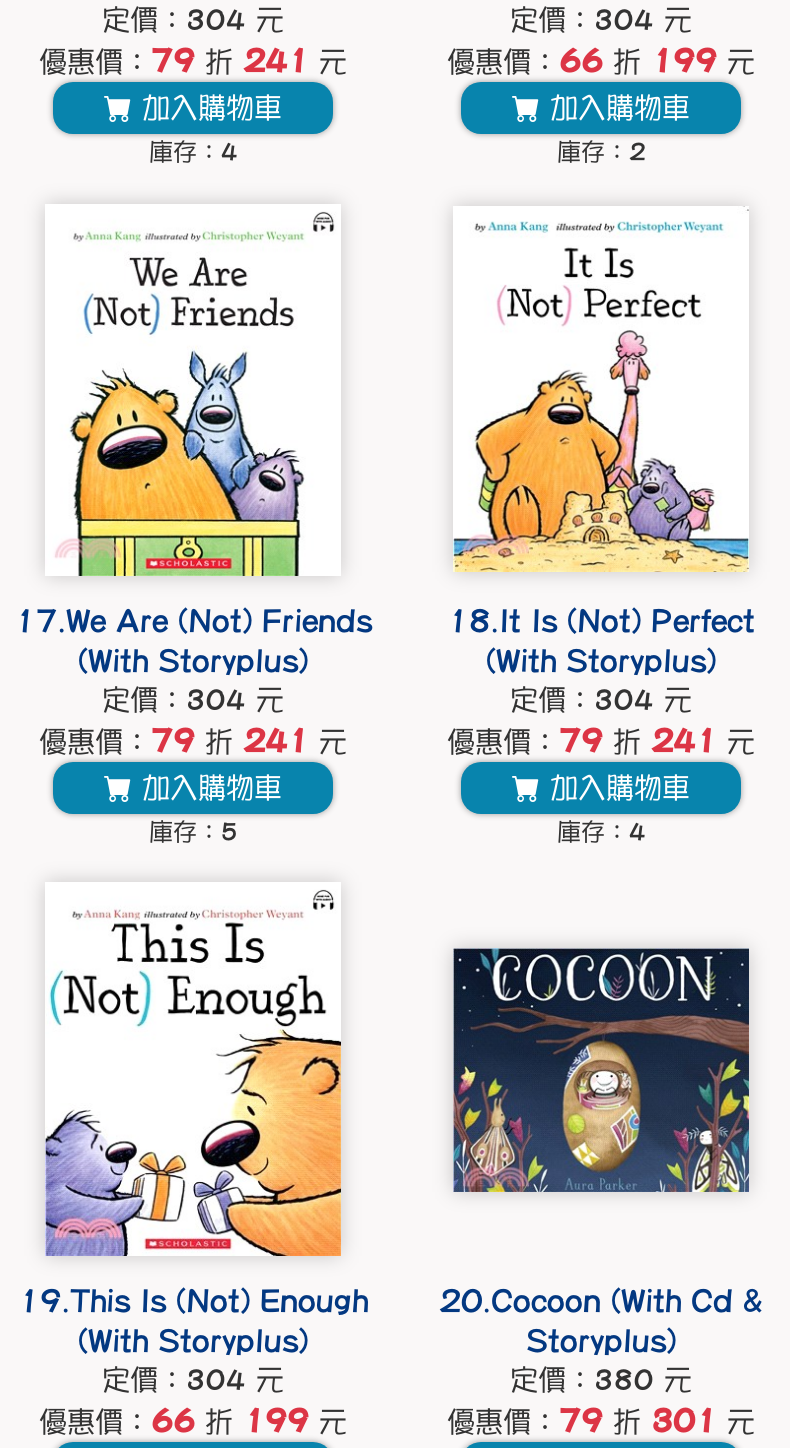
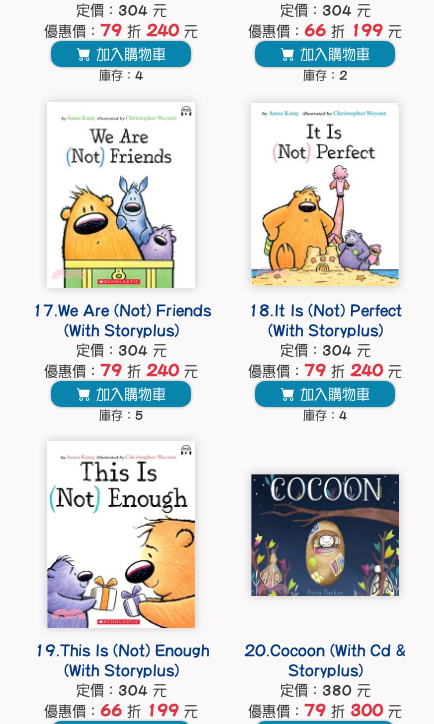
[39,44,347,76] 優惠價：79折241元 -> [44,22,198,38] 優惠價：79折240元
[39,724,347,756] 優惠價：79折241元 -> [44,362,198,378] 優惠價：79折240元
[447,724,755,756] 優惠價：79折241元 -> [248,362,402,378] 優惠價：79折240元
[447,1404,755,1436] 優惠價：79折301元 -> [248,702,402,718] 優惠價：79折300元

